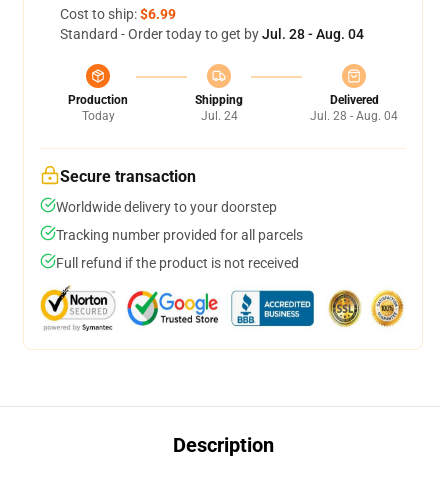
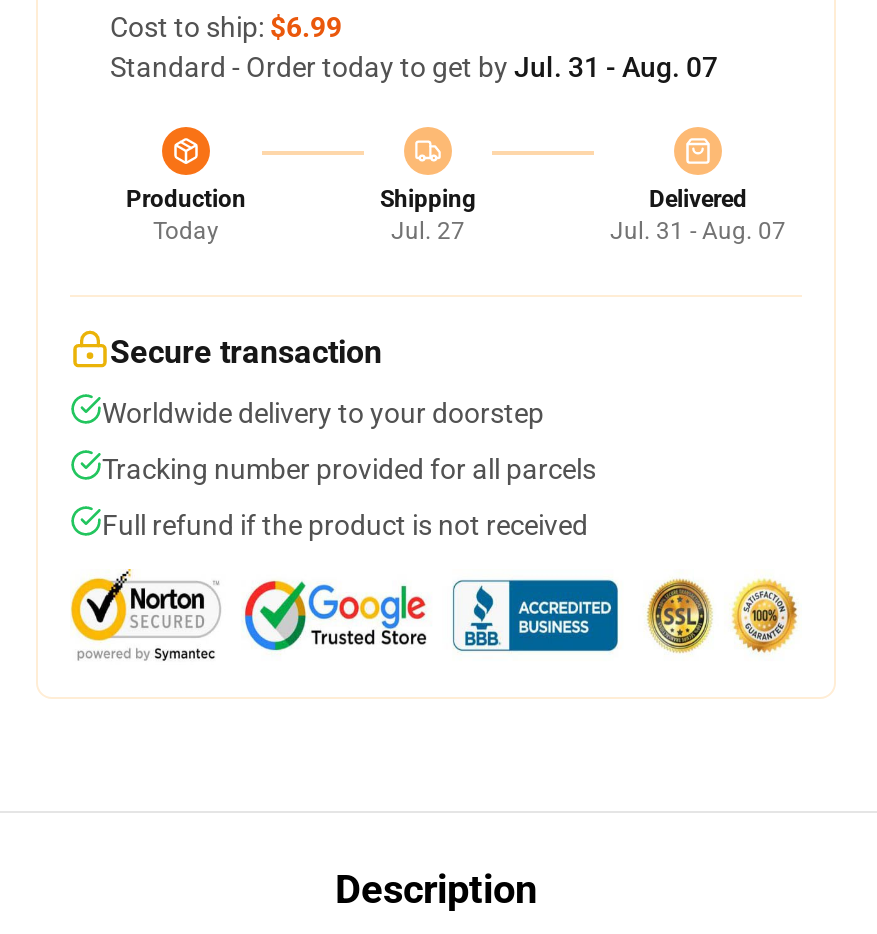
[60,26,364,42] Standard - Order today to get by Jul. 28 - Aug. 04 -> [110,51,718,83] Standard - Order today to get by Jul. 31 - Aug. 07
[200,109,237,123] Jul. 24 -> [391,217,465,245] Jul. 27
[310,109,398,123] Jul. 28 - Aug. 04 -> [610,217,786,245] Jul. 31 - Aug. 07

